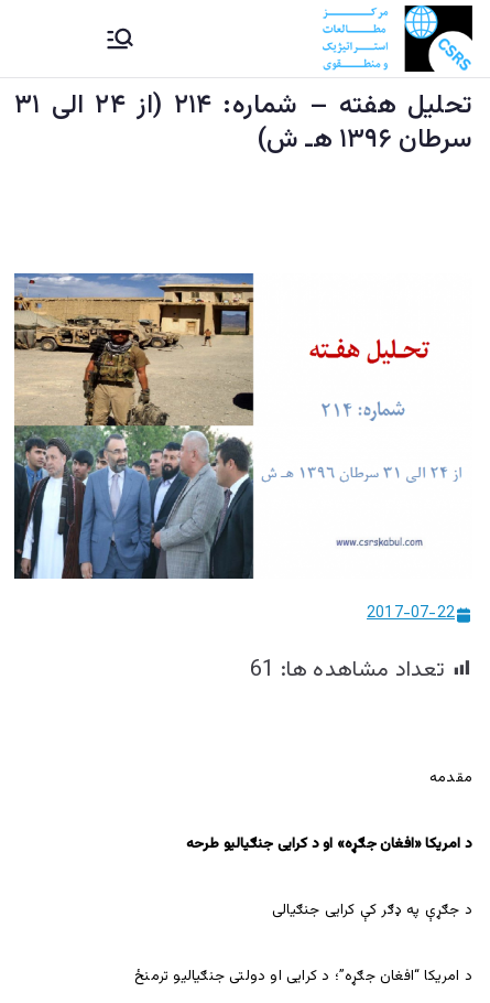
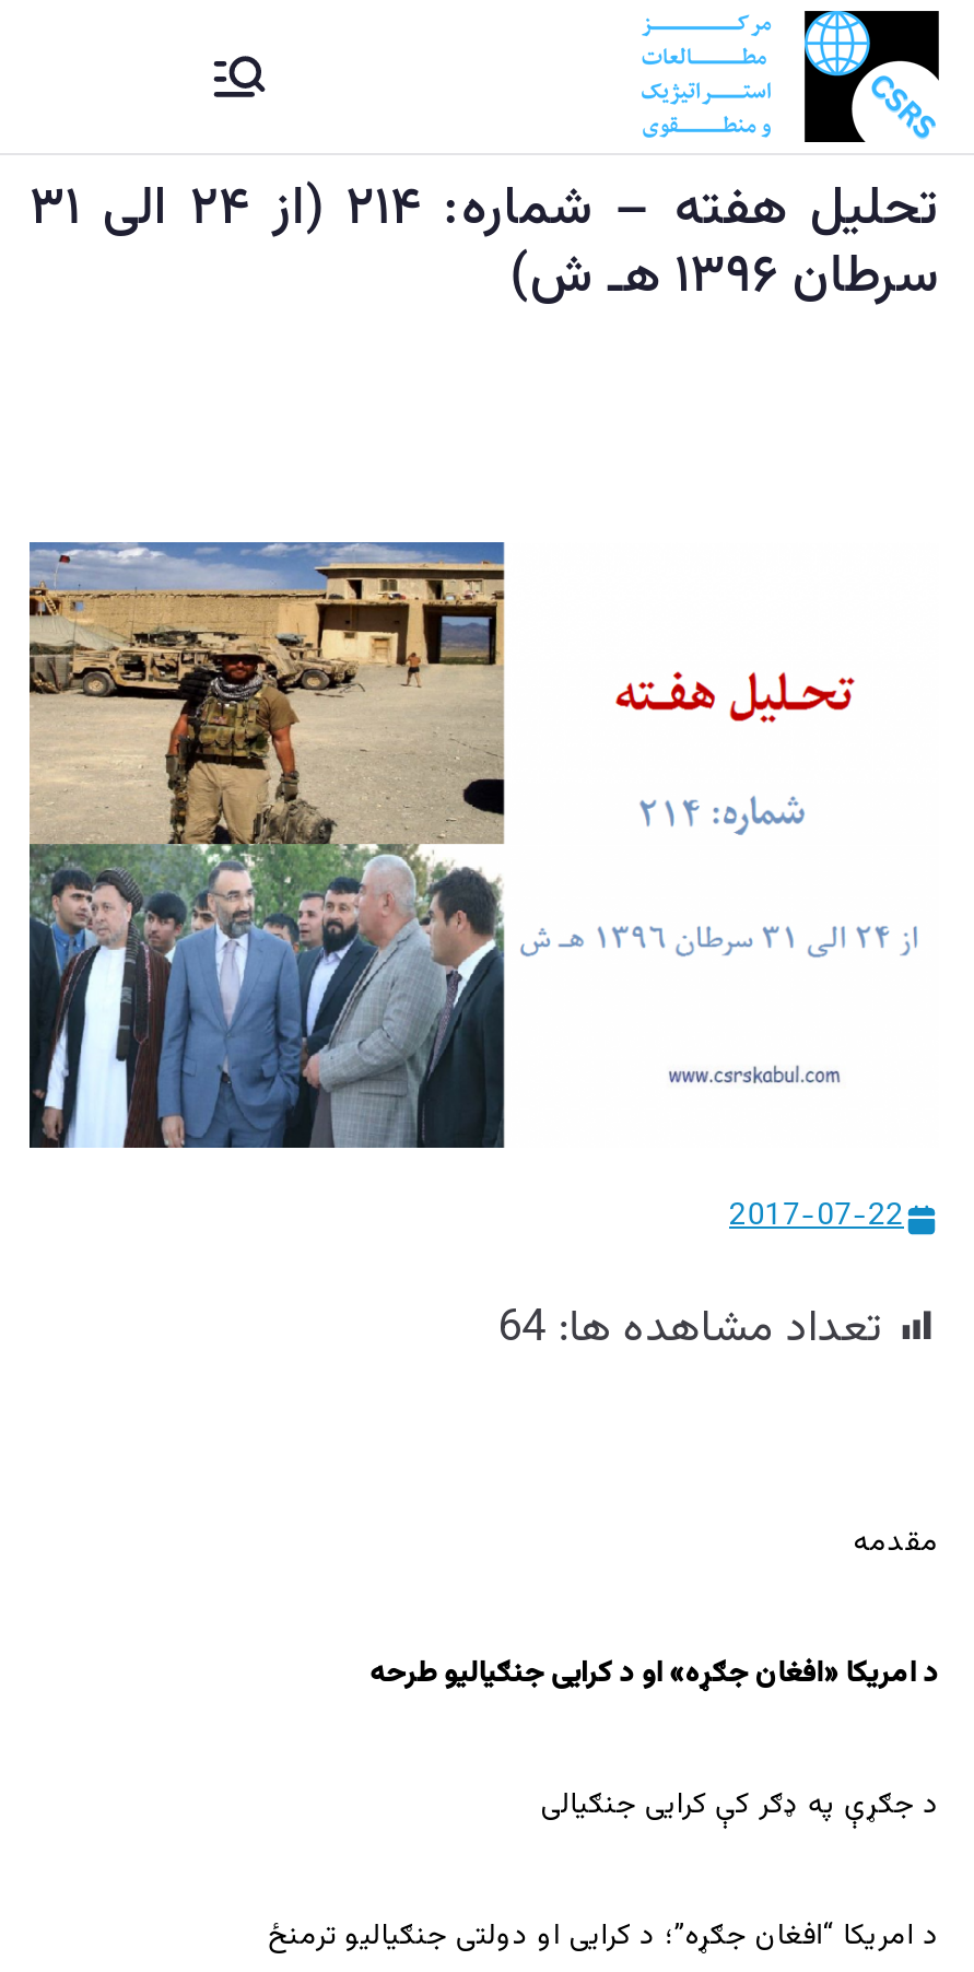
[250,653,445,688] تعداد مشاهده ها: 61 -> [497,1295,884,1365] تعداد مشاهده ها: 64

